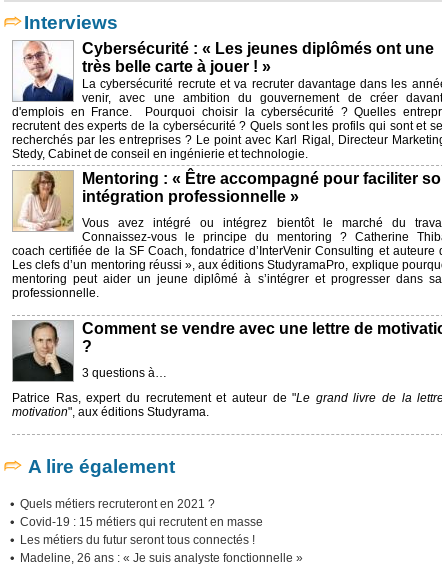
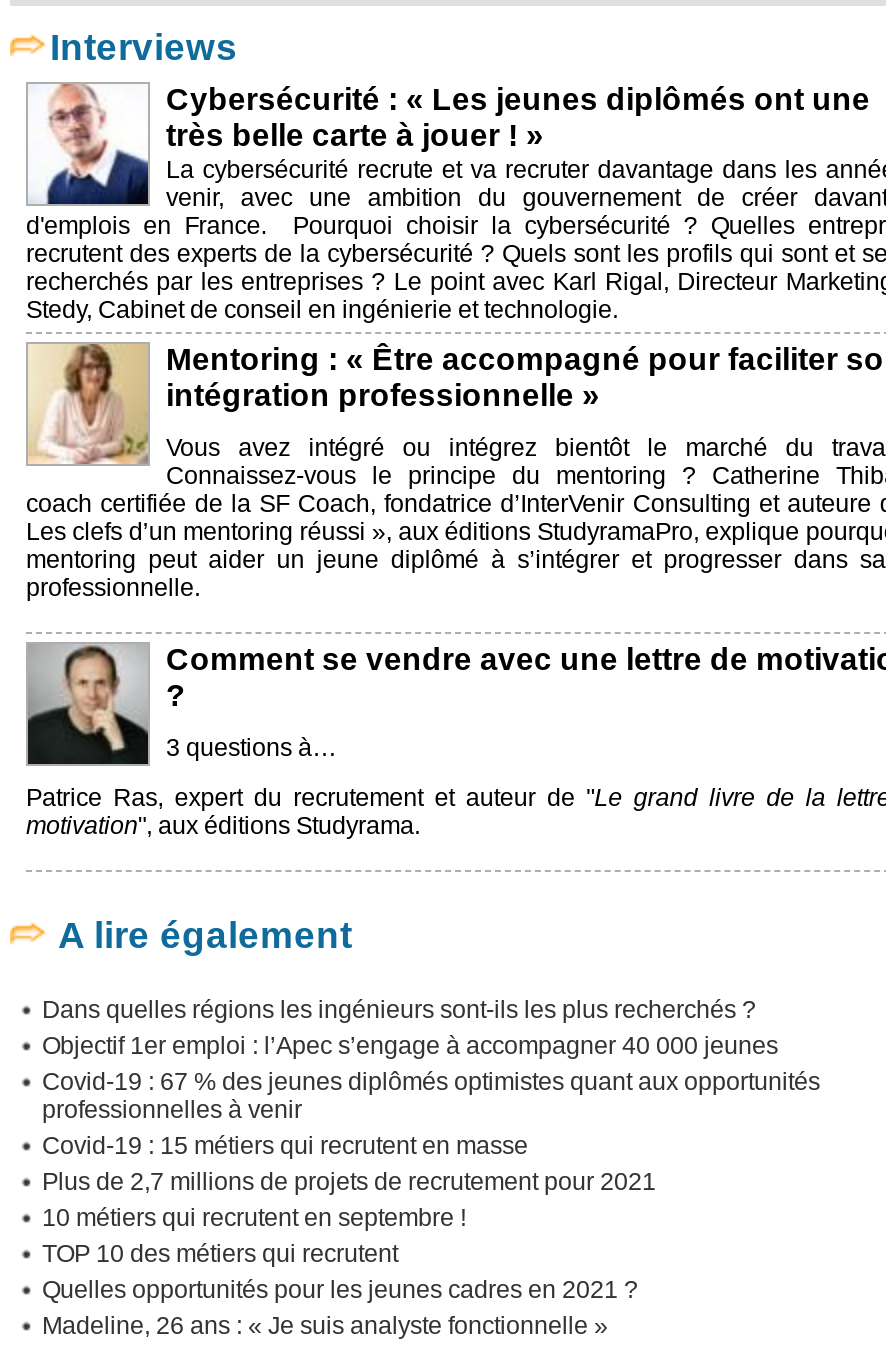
[20,497,215,511] Quels métiers recruteront en 2021 ? -> [42,997,820,1125] Dans quelles régions les ingénieurs sont-ils les plus recherchés ? | Objectif 1er emploi : l’Apec s’engage à accompagner 40 000 jeunes | Covid-19 : 67 % des jeunes diplômés optimistes quant aux opportunités | professionnelles à venir
[20,533,255,547] Les métiers du futur seront tous connectés ! -> [42,1169,656,1305] Plus de 2,7 millions de projets de recrutement pour 2021 | 10 métiers qui recrutent en septembre ! | TOP 10 des métiers qui recrutent | Quelles opportunités pour les jeunes cadres en 2021 ?

